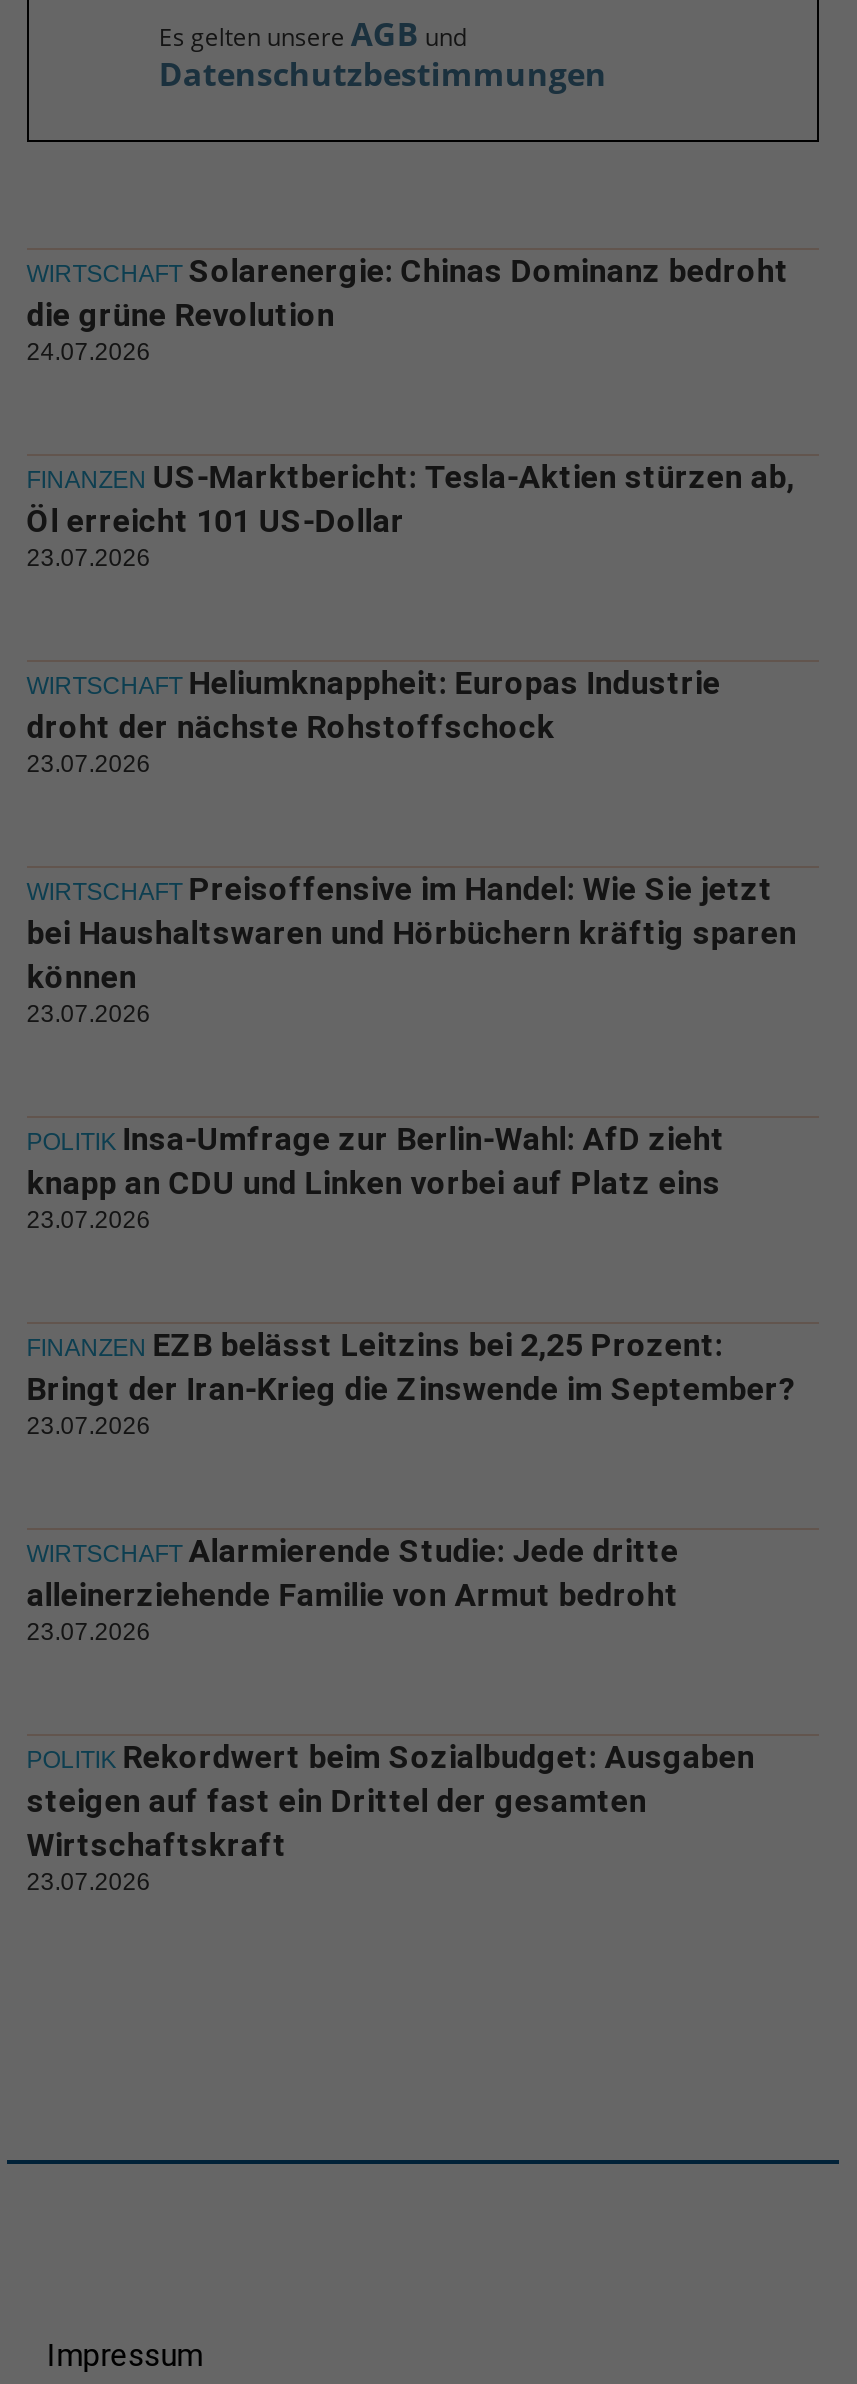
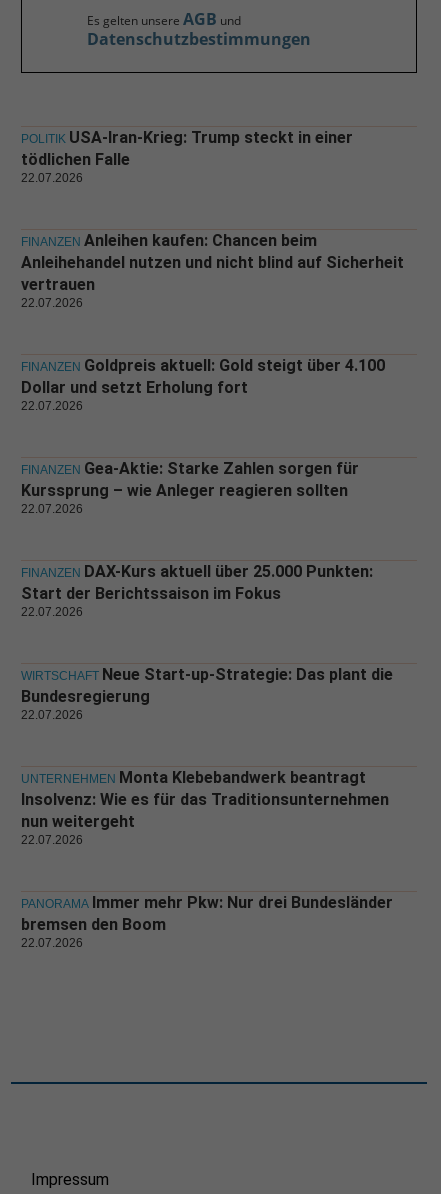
[26,252,788,366] WIRTSCHAFT Solarenergie: Chinas Dominanz bedroht | die grüne Revolution | 24.07.2026 -> [21,128,353,185] POLITIK USA-Iran-Krieg: Trump steckt in einer | tödlichen Falle | 22.07.2026
[26,458,794,572] FINANZEN US-Marktbericht: Tesla-Aktien stürzen ab, | Öl erreicht 101 US-Dollar | 23.07.2026 -> [21,231,404,310] FINANZEN Anleihen kaufen: Chancen beim | Anleihehandel nutzen und nicht blind auf Sicherheit | vertrauen | 22.07.2026
[26,664,720,778] WIRTSCHAFT Heliumknappheit: Europas Industrie | droht der nächste Rohstoffschock | 23.07.2026 -> [21,356,385,413] FINANZEN Goldpreis aktuell: Gold steigt über 4.100 | Dollar und setzt Erholung fort | 22.07.2026
[26,870,796,1028] WIRTSCHAFT Preisoffensive im Handel: Wie Sie jetzt | bei Haushaltswaren und Hörbüchern kräftig sparen | können | 23.07.2026 -> [21,459,359,516] FINANZEN Gea-Aktie: Starke Zahlen sorgen für | Kurssprung – wie Anleger reagieren sollten | 22.07.2026
[26,1120,724,1234] POLITIK Insa-Umfrage zur Berlin-Wahl: AfD zieht | knapp an CDU und Linken vorbei auf Platz eins | 23.07.2026 -> [21,562,373,619] FINANZEN DAX-Kurs aktuell über 25.000 Punkten: | Start der Berichtssaison im Fokus | 22.07.2026
[26,1326,796,1440] FINANZEN EZB belässt Leitzins bei 2,25 Prozent: | Bringt der Iran-Krieg die Zinswende im September? | 23.07.2026 -> [21,665,393,722] WIRTSCHAFT Neue Start-up-Strategie: Das plant die | Bundesregierung | 22.07.2026
[26,1532,678,1646] WIRTSCHAFT Alarmierende Studie: Jede dritte | alleinerziehende Familie von Armut bedroht | 23.07.2026 -> [21,768,389,847] UNTERNEHMEN Monta Klebebandwerk beantragt | Insolvenz: Wie es für das Traditionsunternehmen | nun weitergeht | 22.07.2026
[26,1738,754,1896] POLITIK Rekordwert beim Sozialbudget: Ausgaben | steigen auf fast ein Drittel der gesamten | Wirtschaftskraft | 23.07.2026 -> [21,893,393,950] PANORAMA Immer mehr Pkw: Nur drei Bundesländer | bremsen den Boom | 22.07.2026

